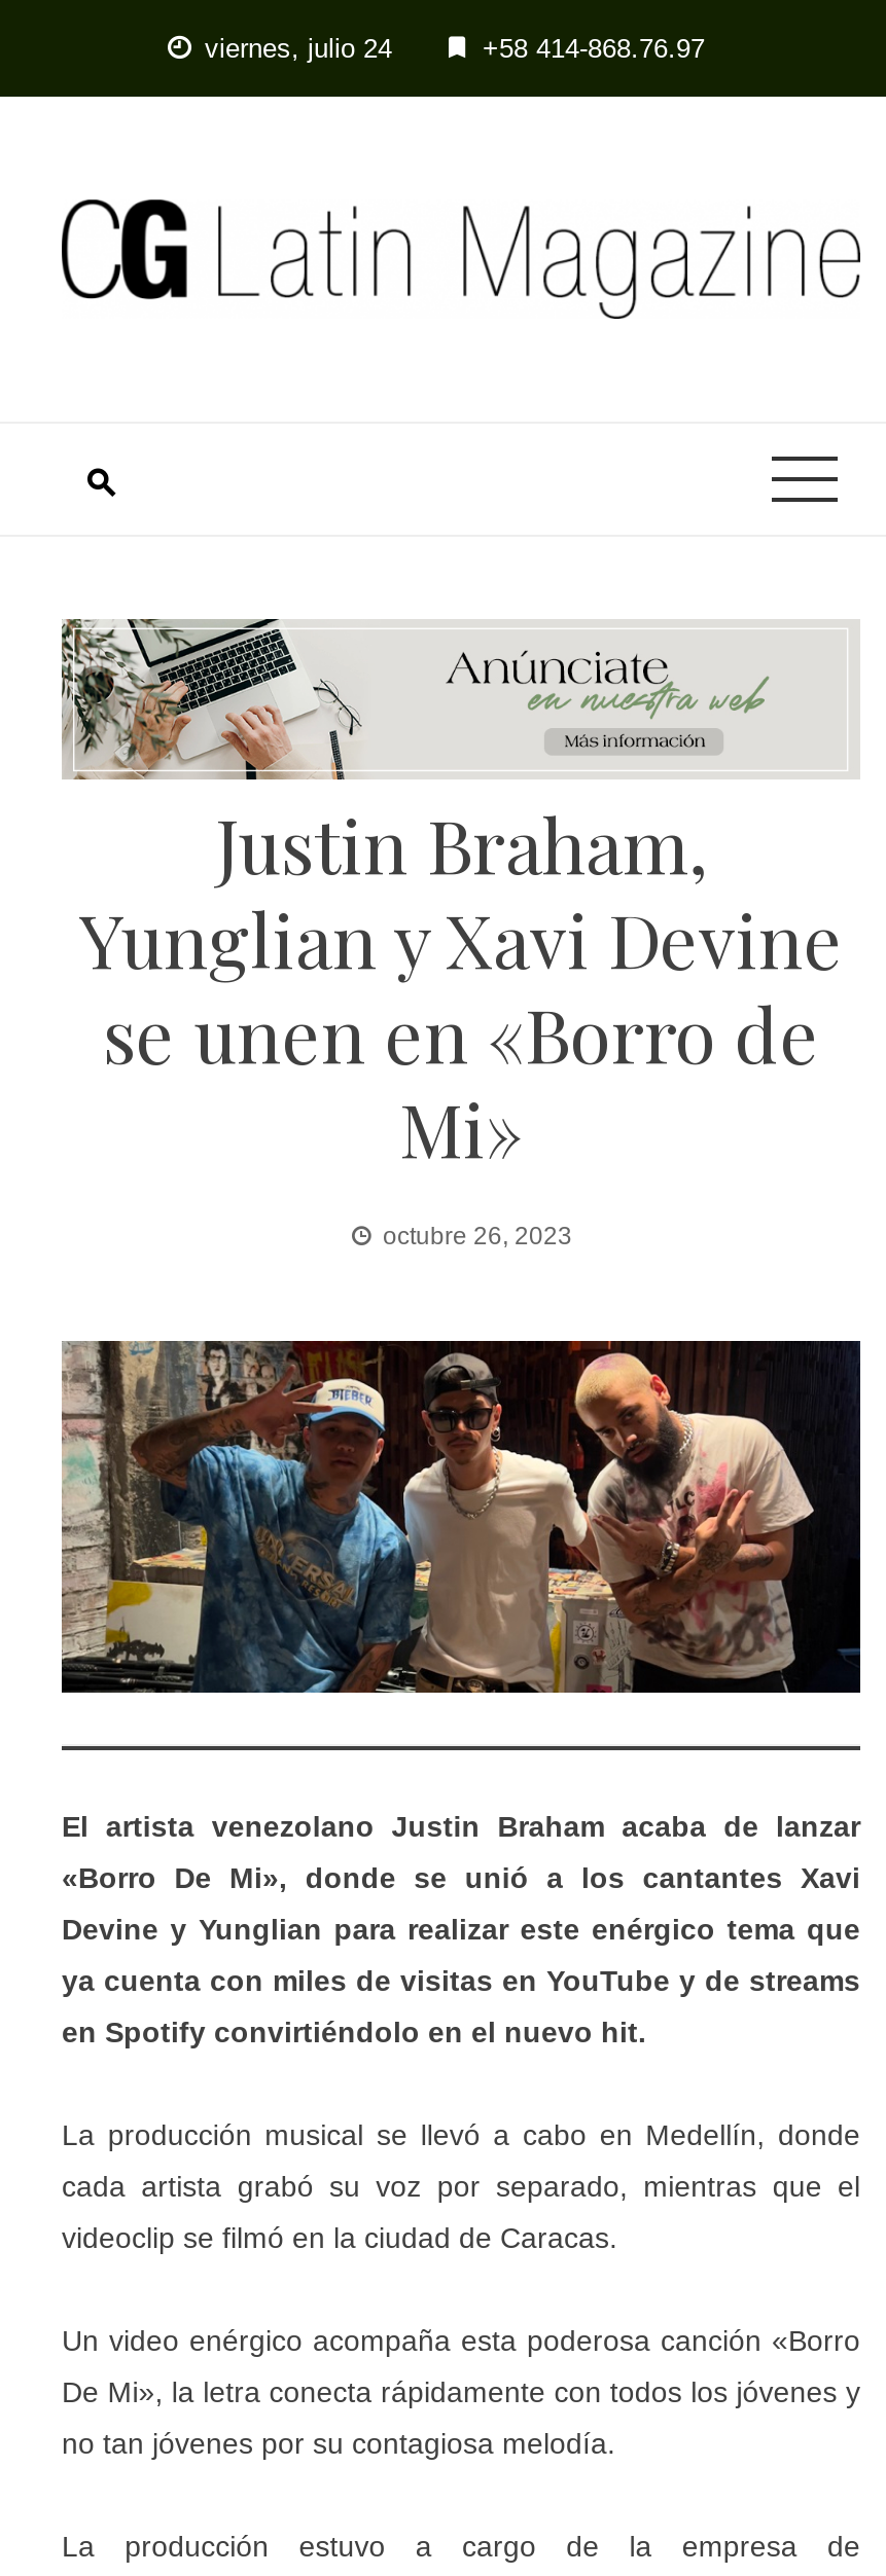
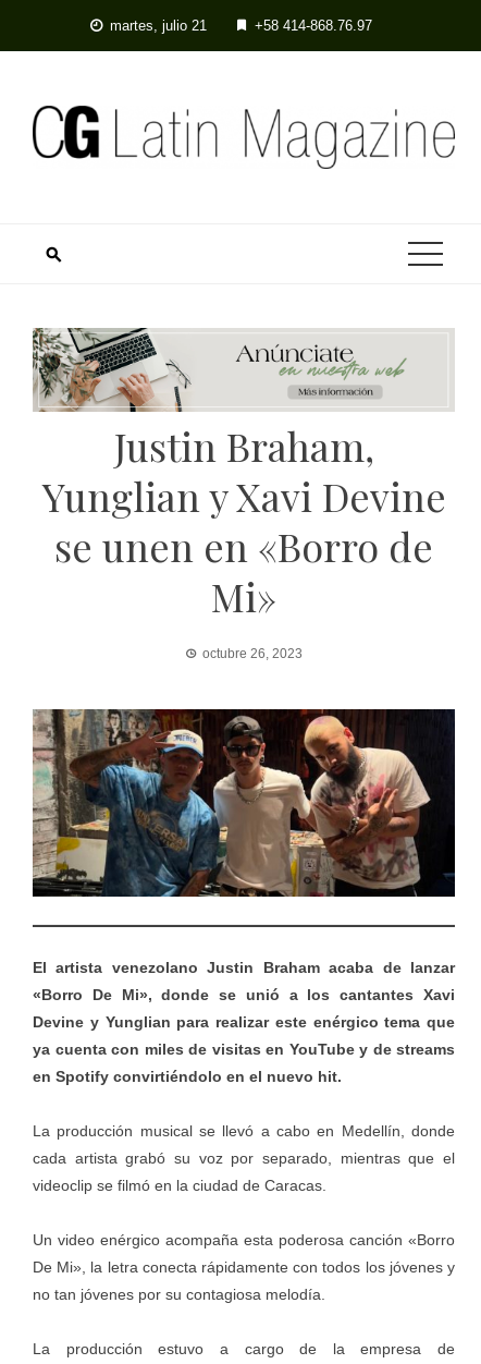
[205,33,392,64] viernes, julio 24 -> [109,17,206,34] martes, julio 21

